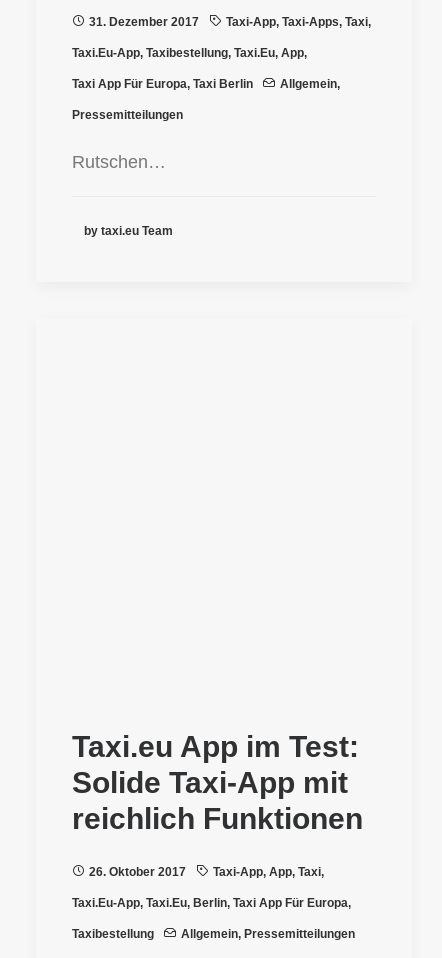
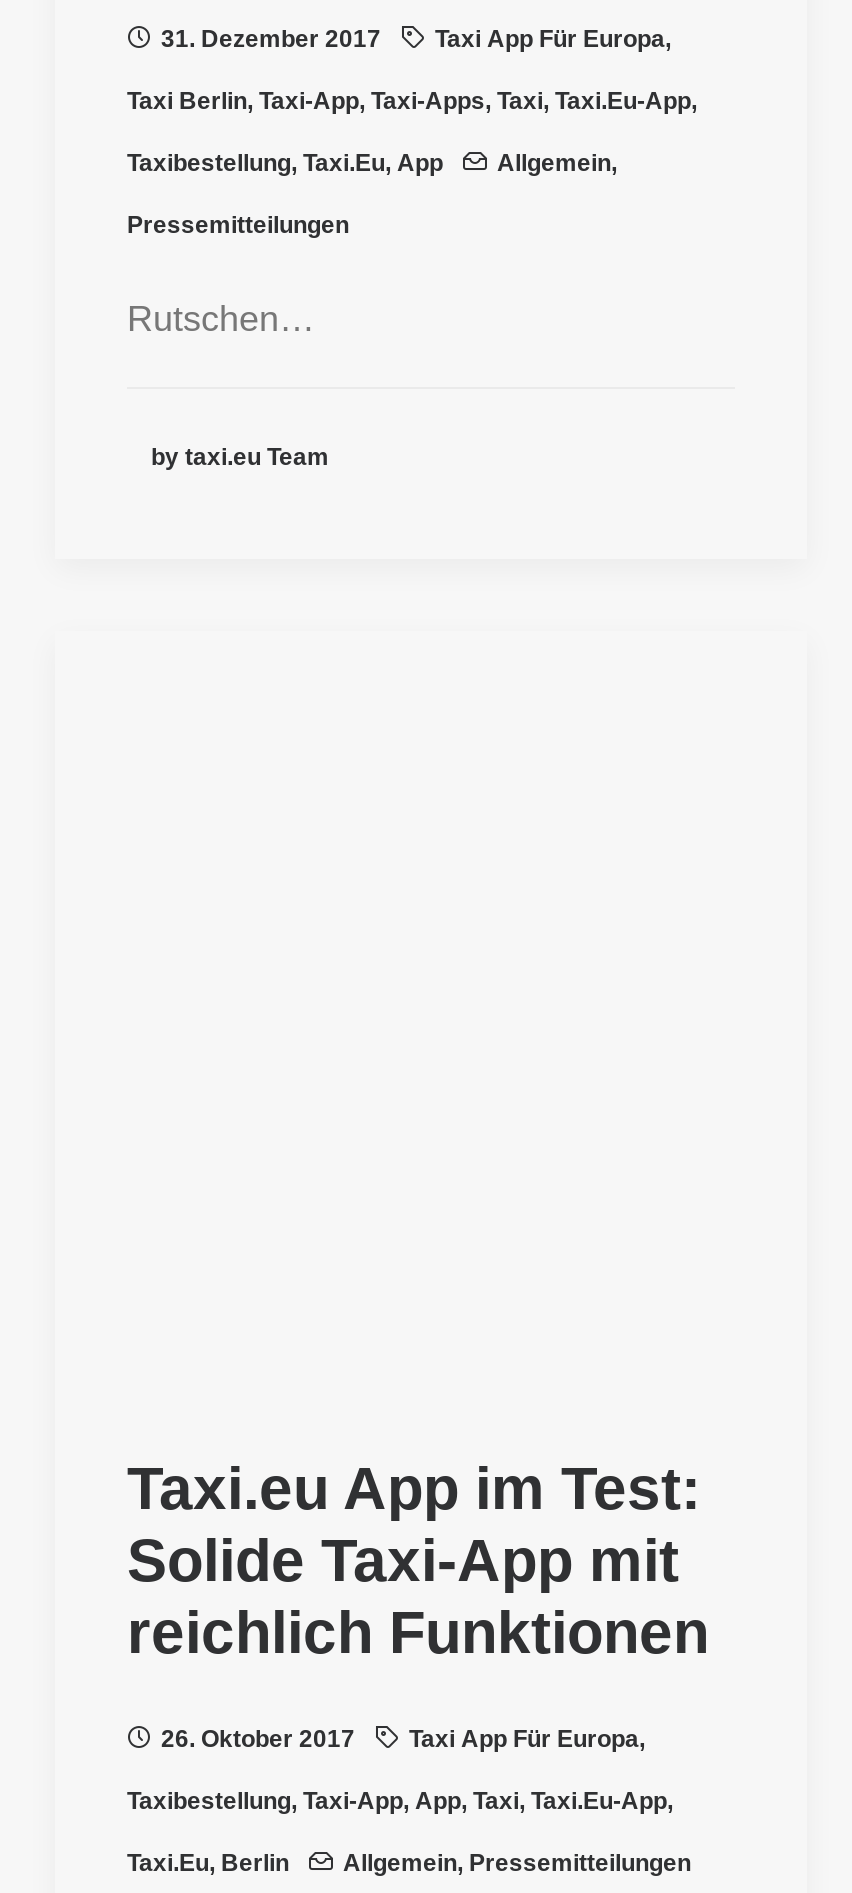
[226,15,371,29] Taxi-App, Taxi-Apps, Taxi, -> [435,25,671,53] Taxi App Für Europa,
[72,46,307,60] Taxi.eu-App, Taxibestellung, Taxi.eu, App, -> [127,87,697,115] Taxi Berlin, Taxi-App, Taxi-Apps, Taxi, Taxi.eu-App,
[72,77,253,91] Taxi App Für Europa, Taxi Berlin -> [127,149,443,177] Taxibestellung, Taxi.eu, App
[213,865,324,879] Taxi-App, App, Taxi, -> [409,1725,645,1753] Taxi App Für Europa,
[72,896,351,910] Taxi.eu-App, Taxi.eu, Berlin, Taxi App Für Europa, -> [127,1787,673,1815] Taxibestellung, Taxi-App, App, Taxi, Taxi.eu-App,
[72,927,154,941] Taxibestellung -> [127,1849,289,1877] Taxi.eu, Berlin

